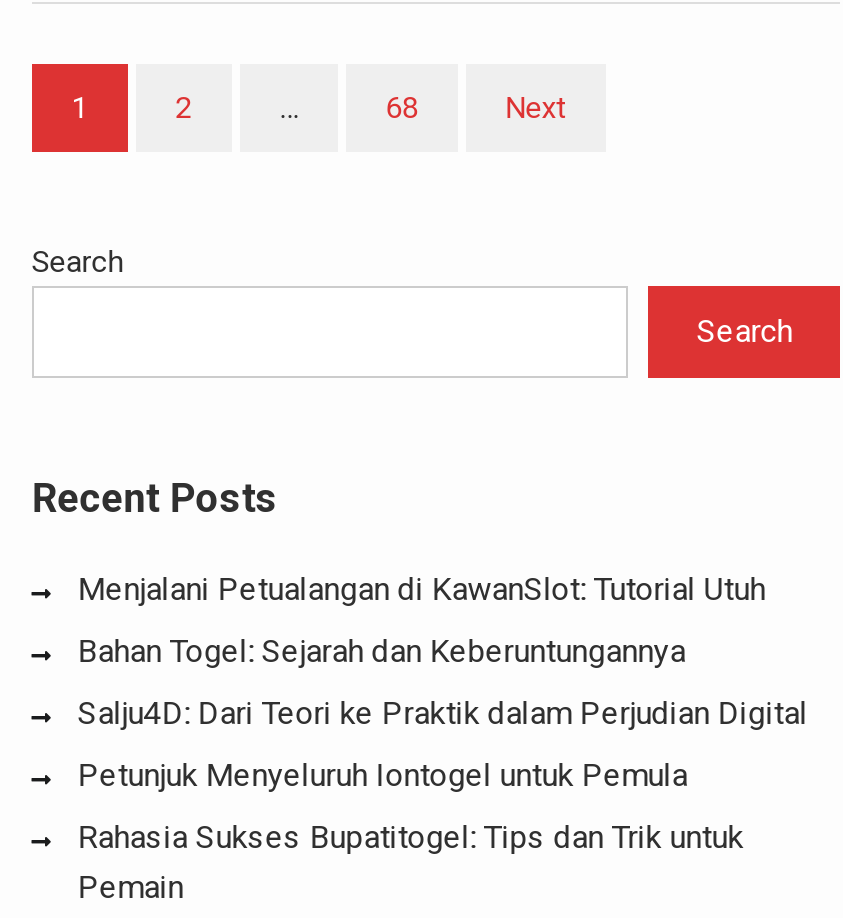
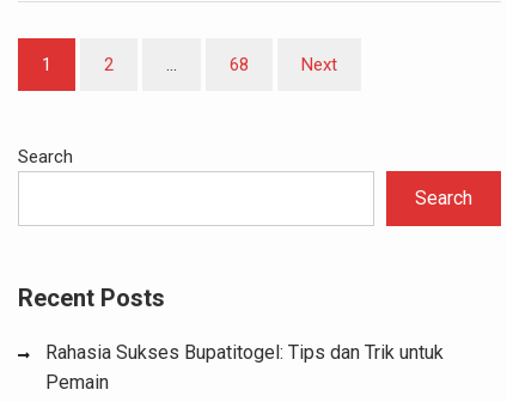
[77,570,807,794] Menjalani Petualangan di KawanSlot: Tutorial Utuh | Bahan Togel: Sejarah dan Keberuntungannya | Salju4D: Dari Teori ke Praktik dalam Perjudian Digital | Petunjuk Menyeluruh Iontogel untuk Pemula -> none

